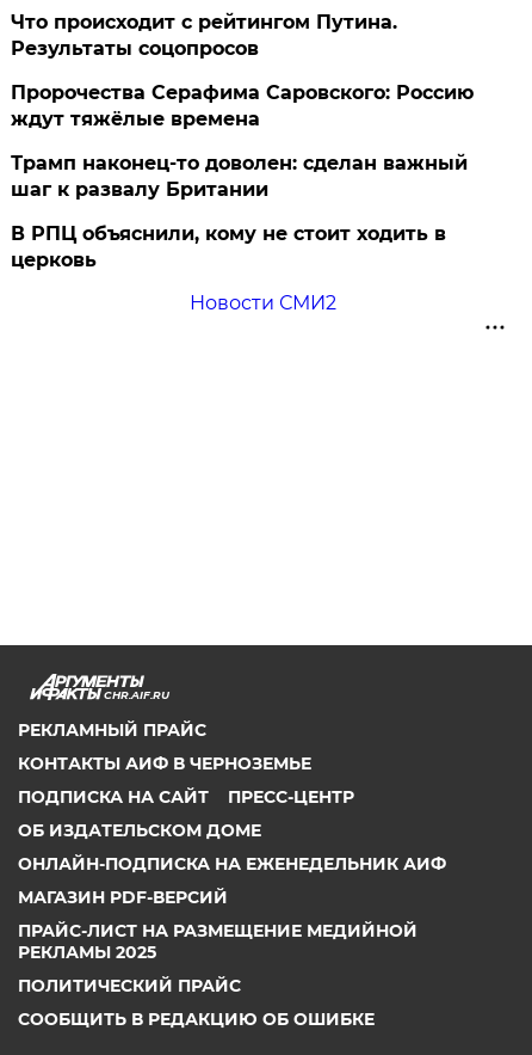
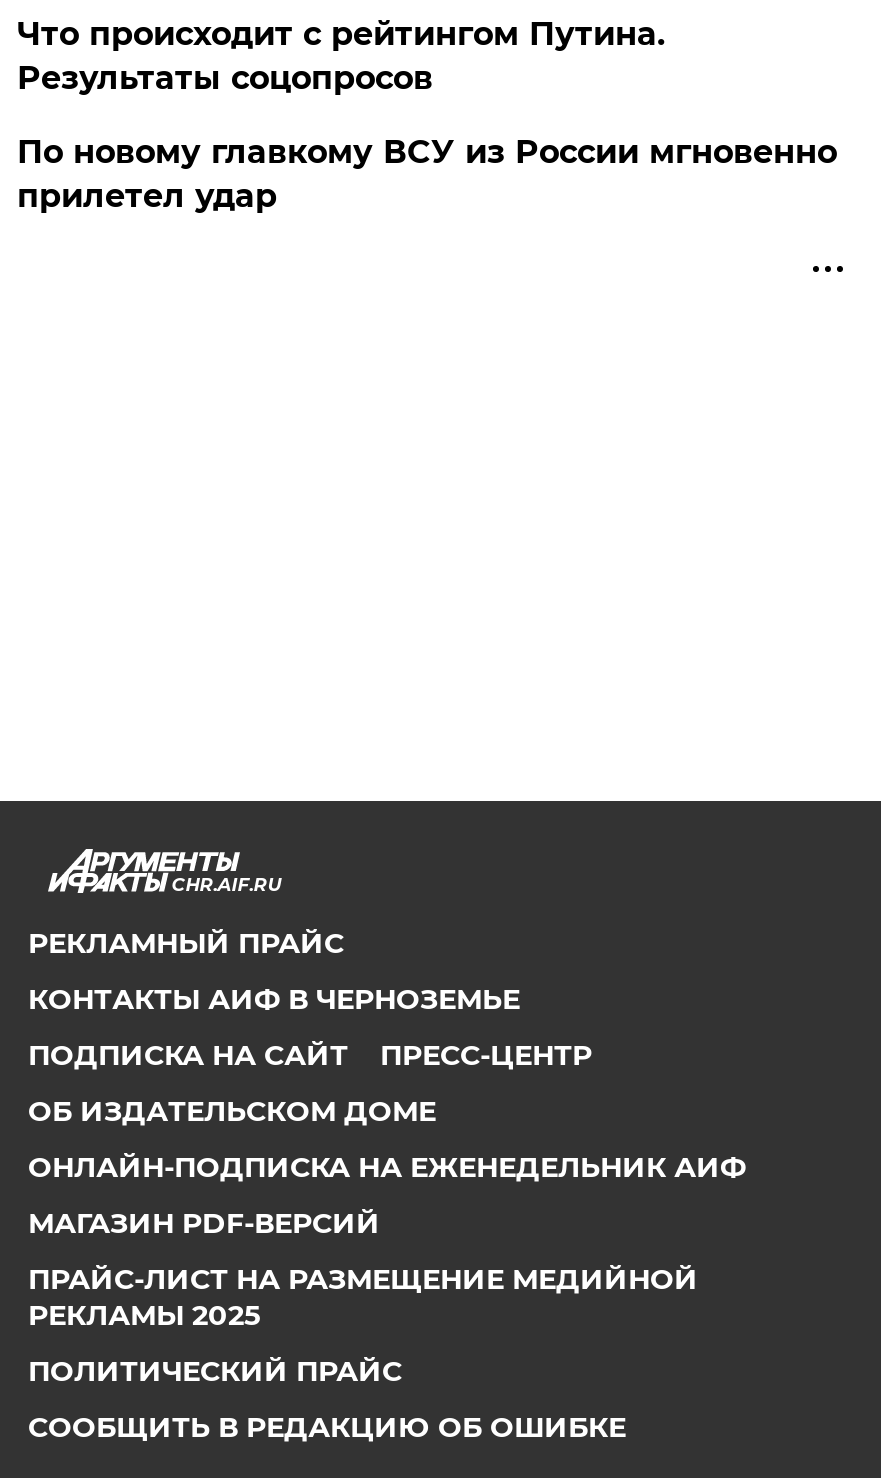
[11,81,474,314] Пророчества Серафима Саровского: Россию | ждут тяжёлые времена | Трамп наконец-то доволен: сделан важный | шаг к развалу Британии | В РПЦ объяснили, кому не стоит ходить в | церковь | Новости СМИ2 -> [17,132,837,214] По новому главкому ВСУ из России мгновенно | прилетел удар

